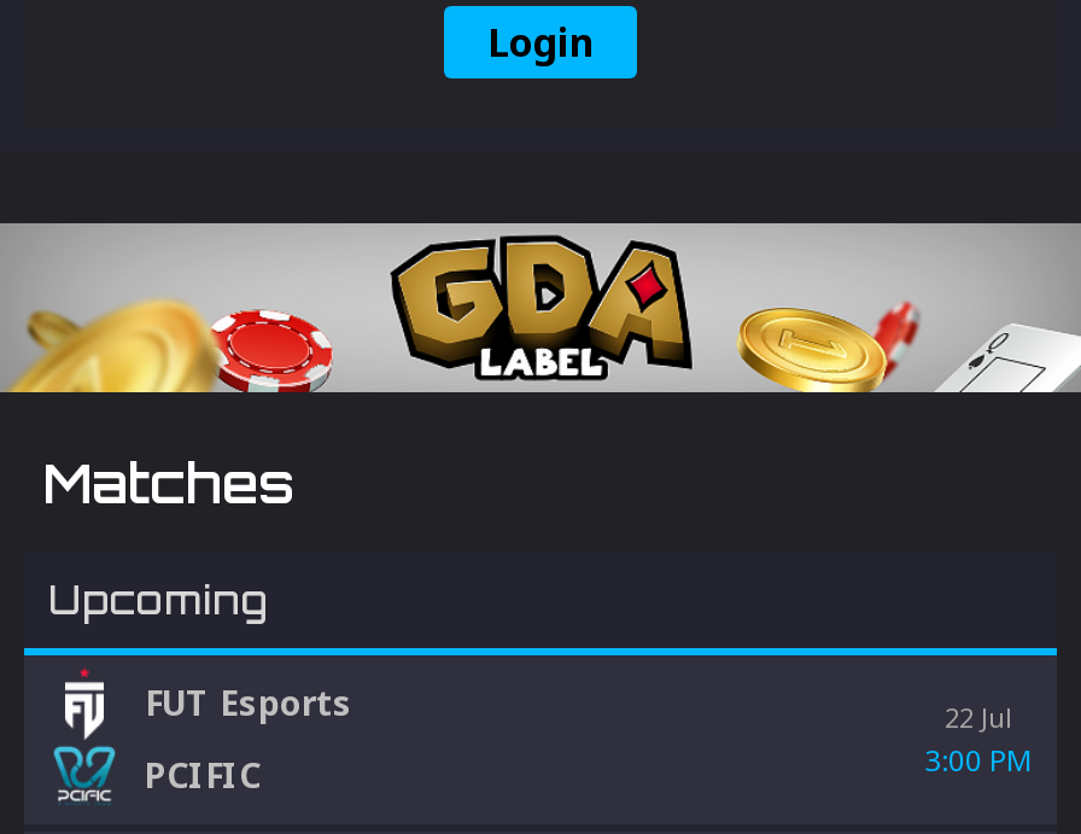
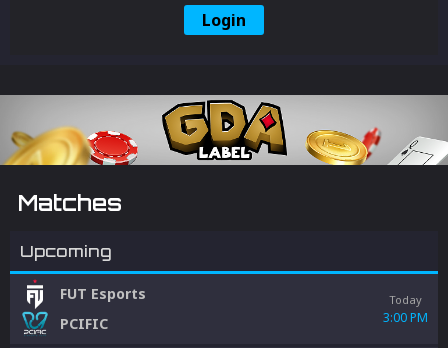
[945,699,1012,735] 22 Jul -> [389,292,422,307] Today

